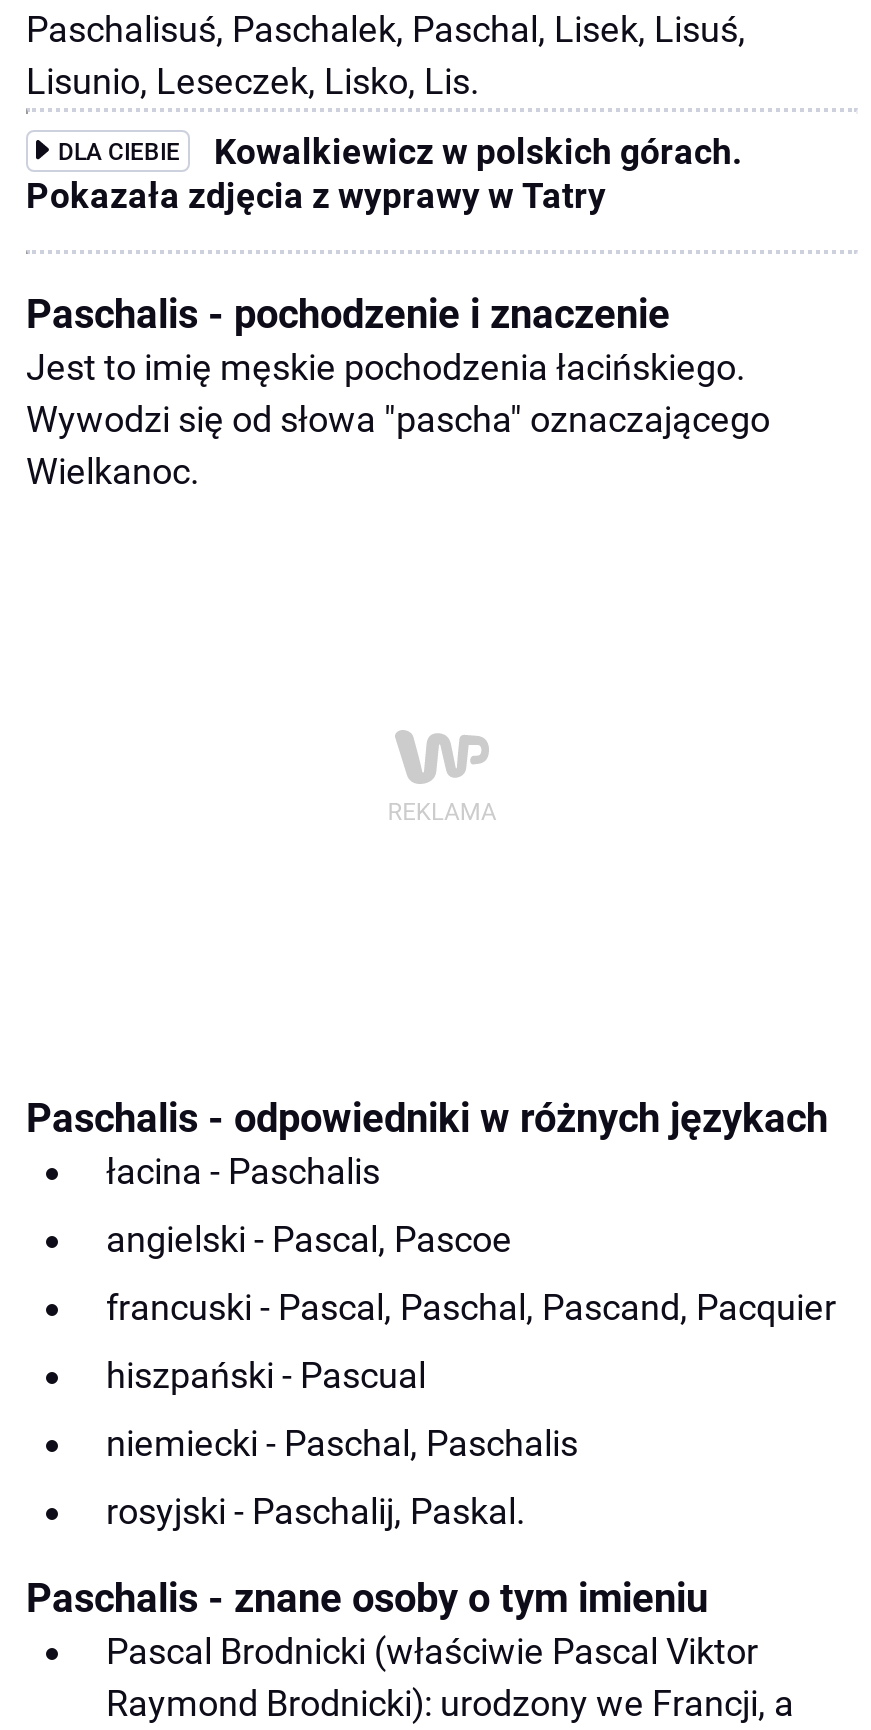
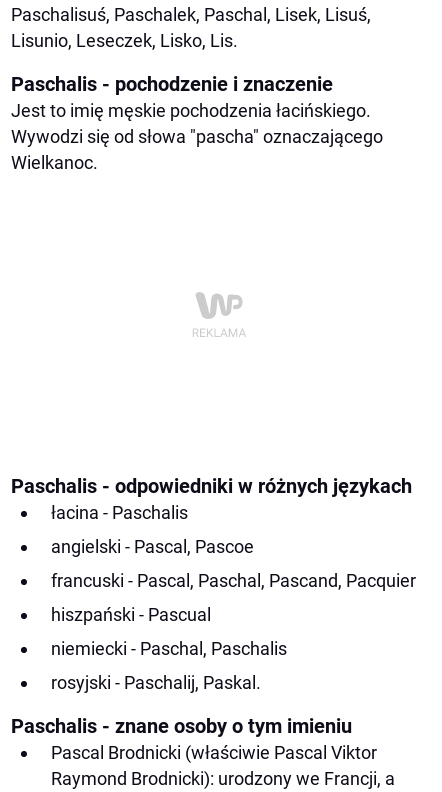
[26,131,742,215] DLA CIEBIE | Kowalkiewicz w polskich górach. | Pokazała zdjęcia z wyprawy w Tatry -> none

